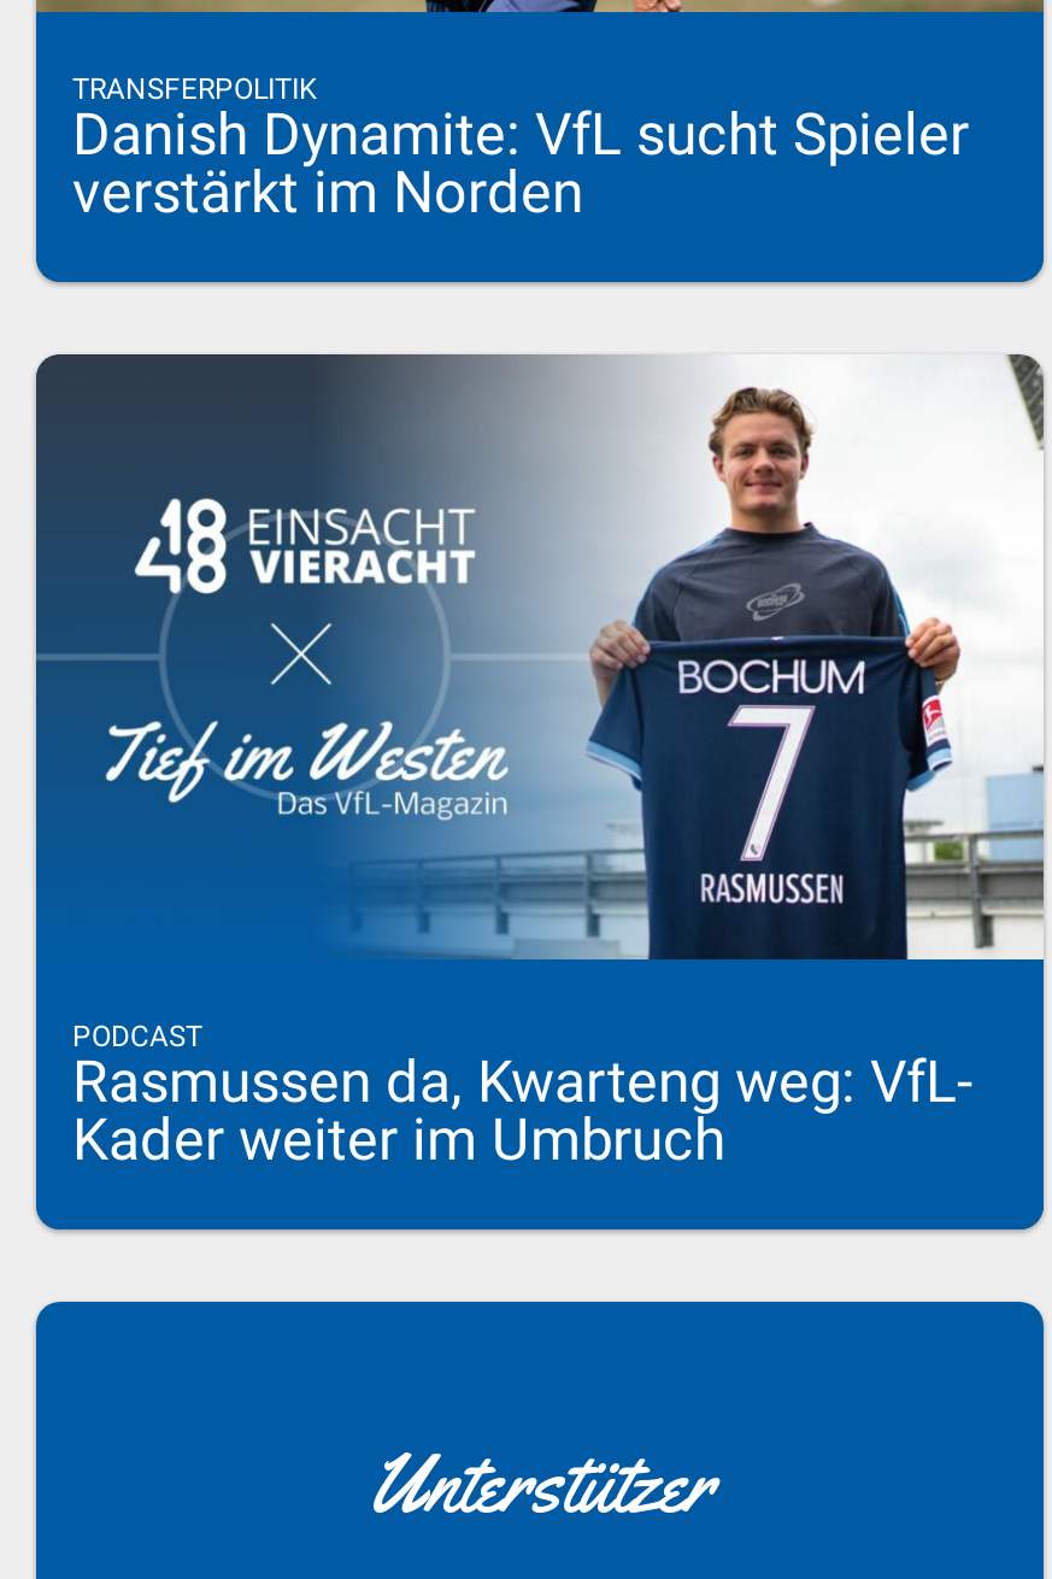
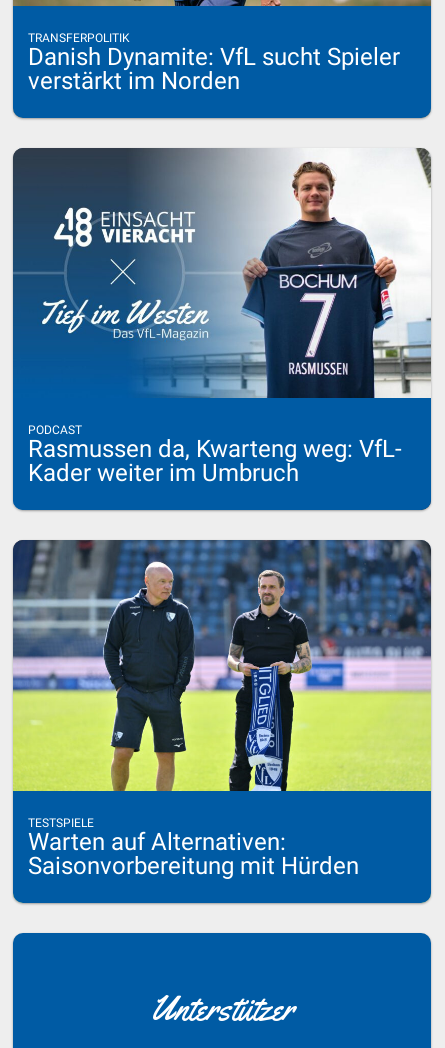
none -> [12,540,432,880] [image] | TESTSPIELE | Warten auf Alternativen: | Saisonvorbereitung mit Hürden

